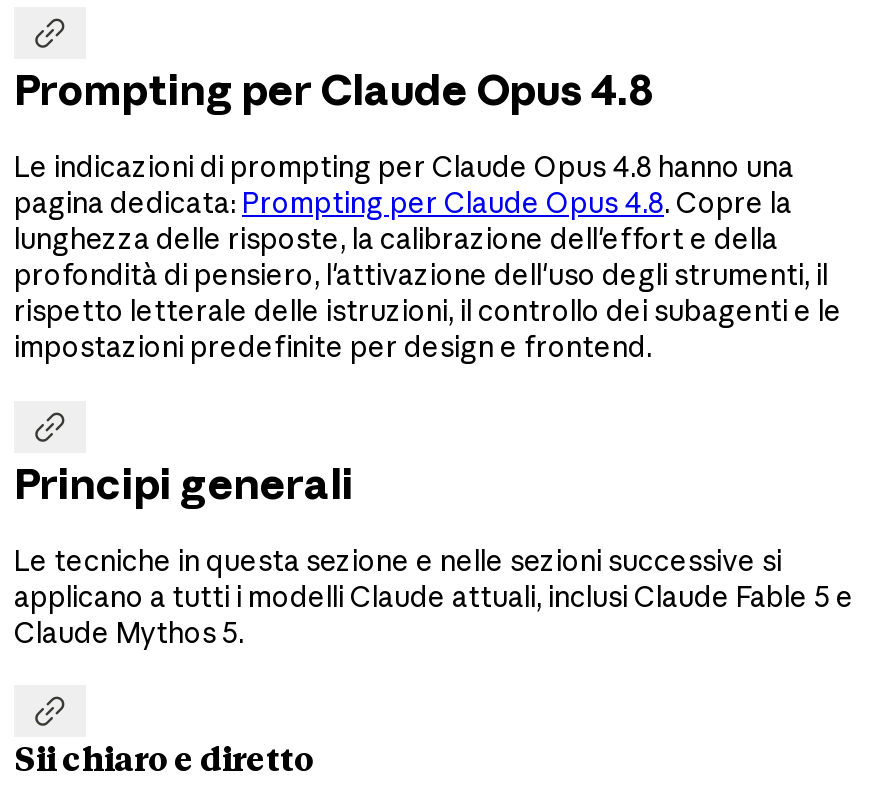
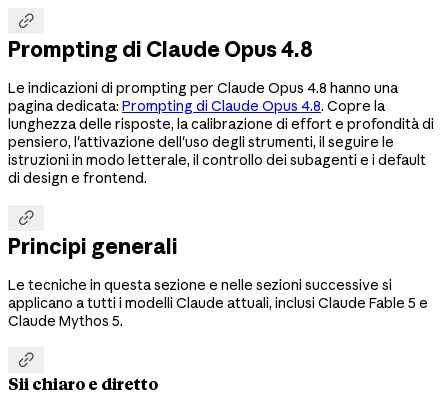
[14,63,654,115] Prompting per Claude Opus 4.8 -> [8,36,313,62] Prompting di Claude Opus 4.8
[14,186,842,366] pagina dedicata: Prompting per Claude Opus 4.8. Copre la | lunghezza delle risposte, la calibrazione dell'effort e della | profondità di pensiero, l'attivazione dell'uso degli strumenti, il | rispetto letterale delle istruzioni, il controllo dei subagenti e le | impostazioni predefinite per design e frontend. -> [8,97,434,187] pagina dedicata: Prompting di Claude Opus 4.8. Copre la | lunghezza delle risposte, la calibrazione di effort e profondità di | pensiero, l'attivazione dell'uso degli strumenti, il seguire le | istruzioni in modo letterale, il controllo dei subagenti e i default | di design e frontend.

